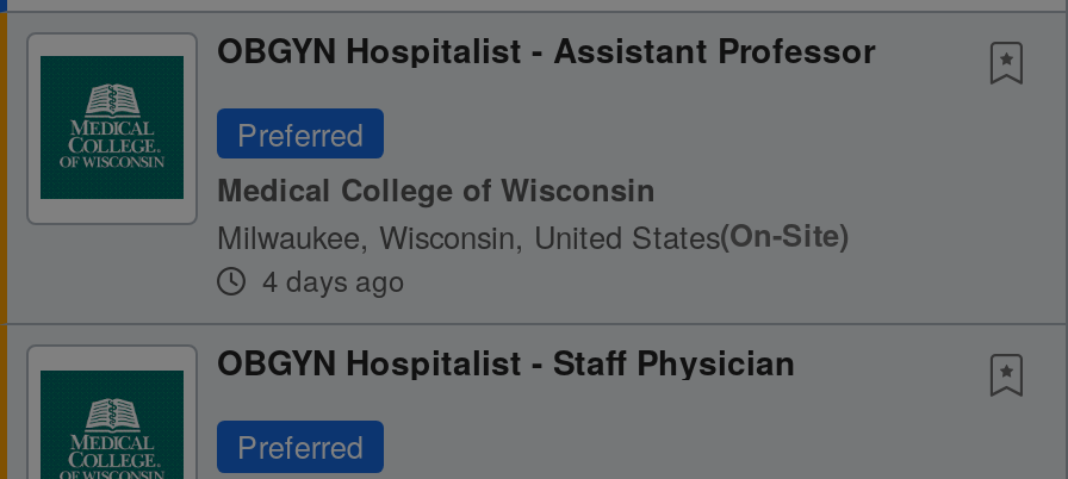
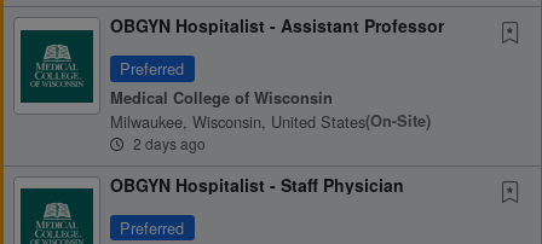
[255,259,405,299] 4 days ago -> [129,132,206,153] 2 days ago

